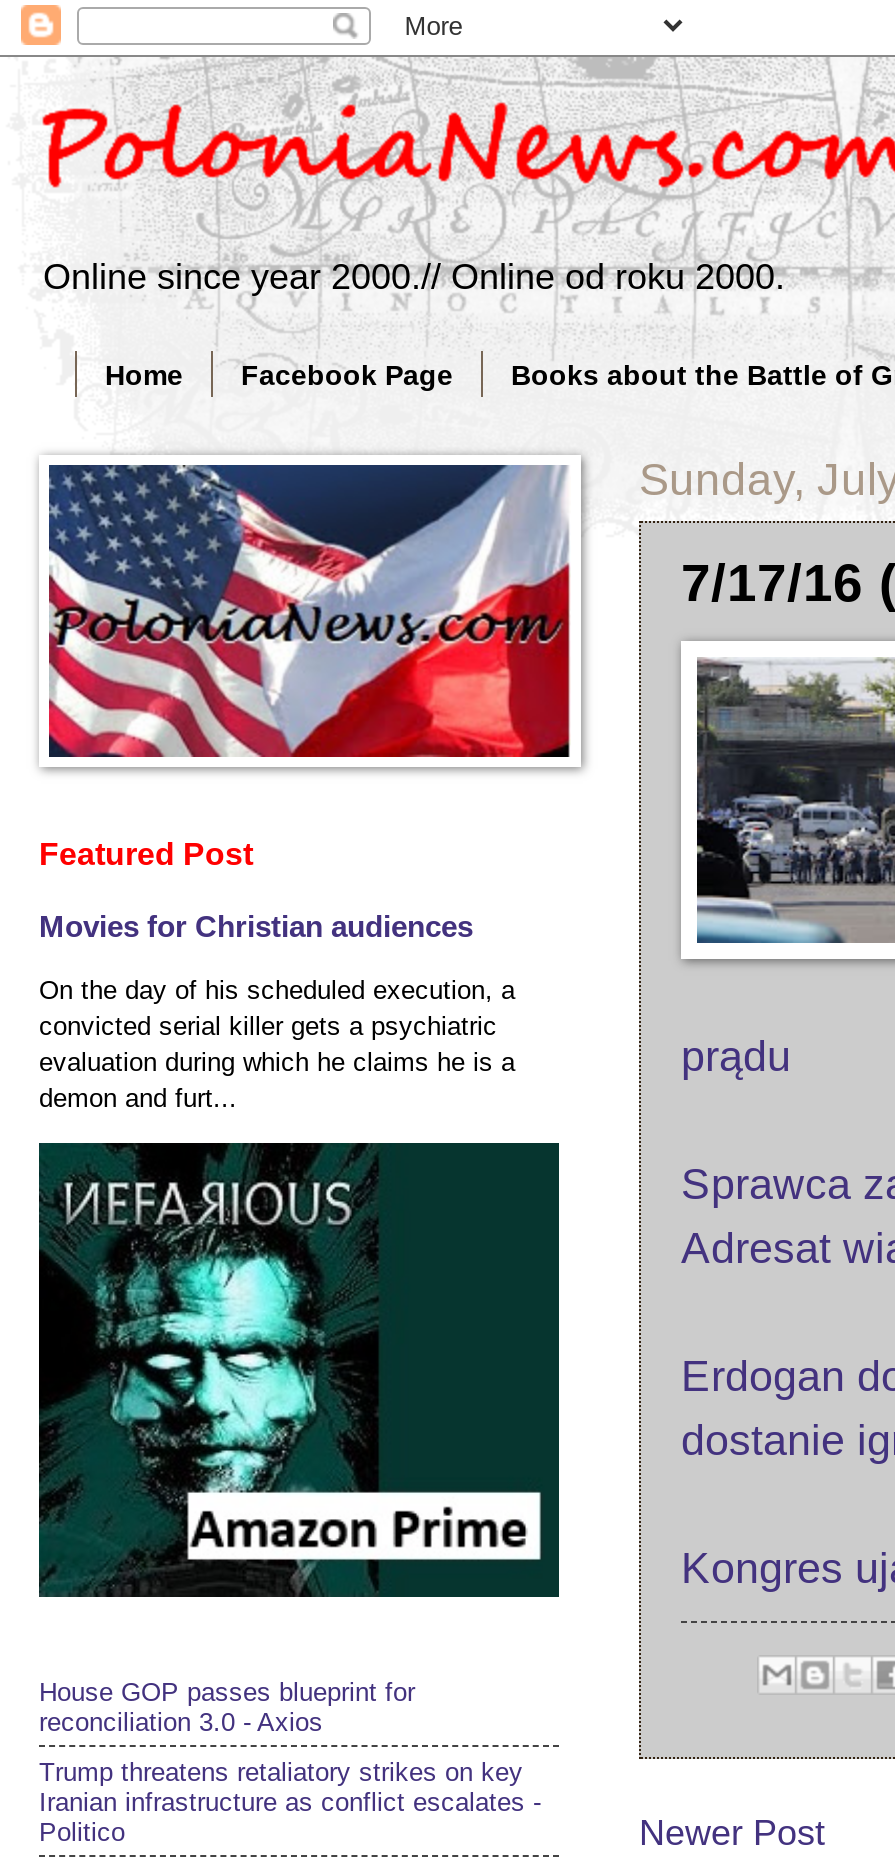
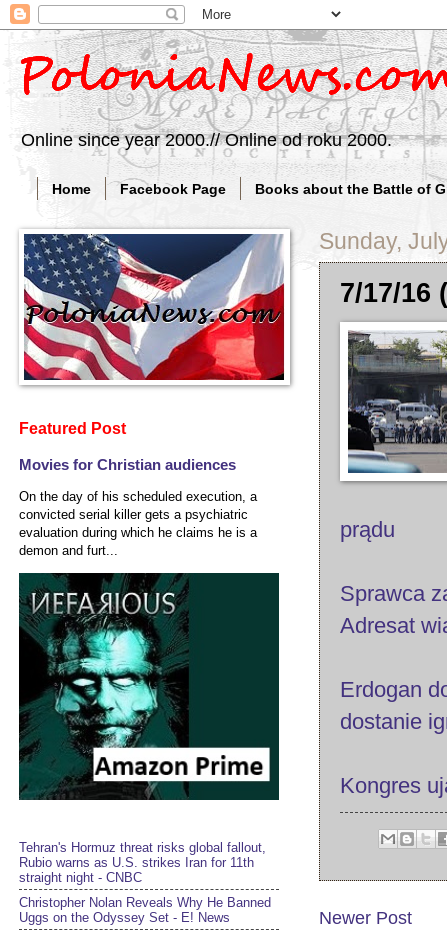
[39,1677,415,1737] House GOP passes blueprint for | reconciliation 3.0 - Axios -> [19,840,266,885] Tehran's Hormuz threat risks global fallout, | Rubio warns as U.S. strikes Iran for 11th | straight night - CNBC
[39,1757,541,1847] Trump threatens retaliatory strikes on key | Iranian infrastructure as conflict escalates - | Politico -> [19,895,271,925] Christopher Nolan Reveals Why He Banned | Uggs on the Odyssey Set - E! News

